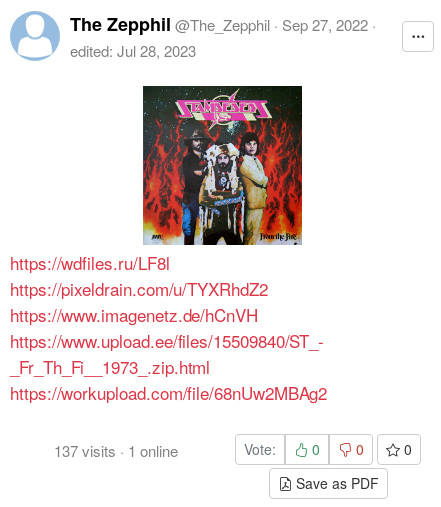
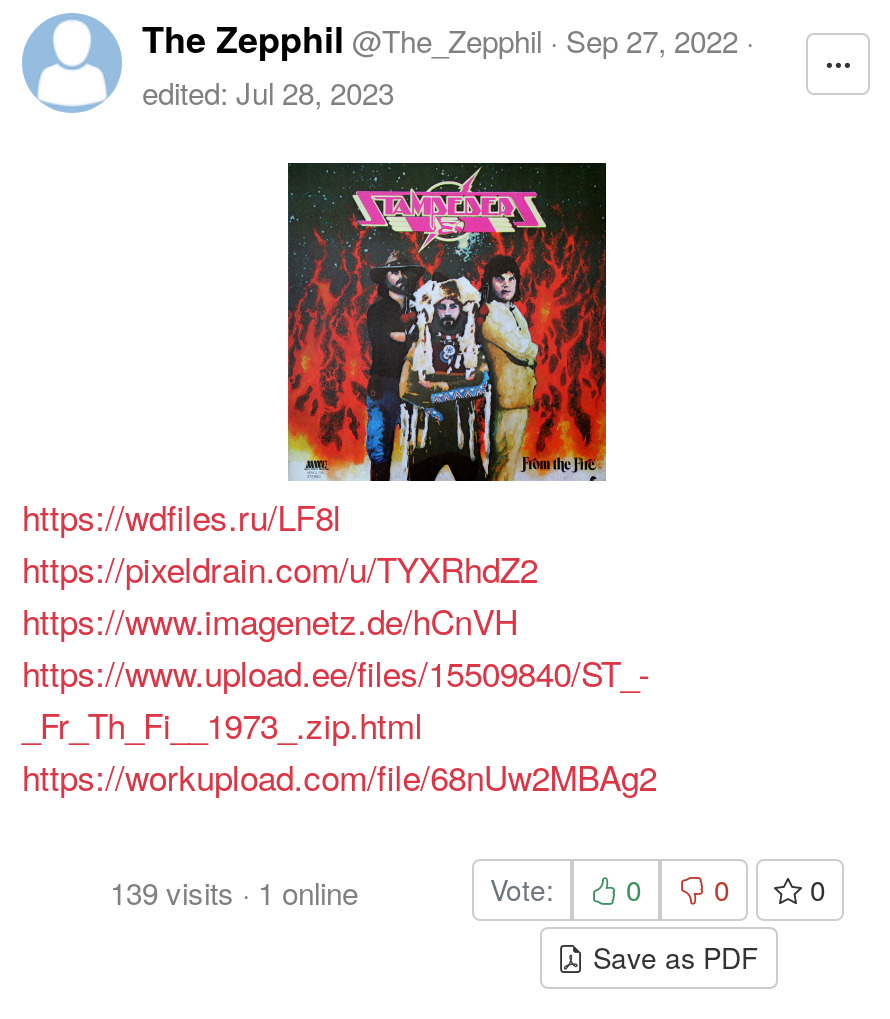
[54,440,178,461] 137 visits · 1 online -> [110,871,358,913] 139 visits · 1 online

